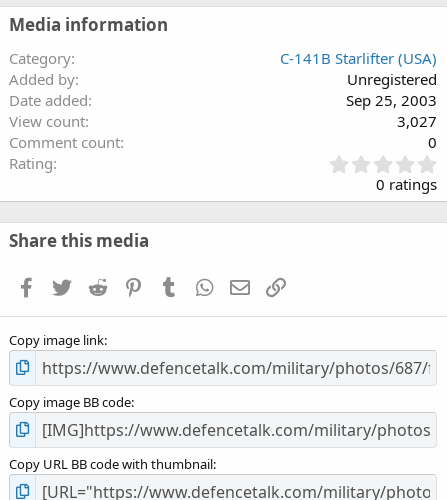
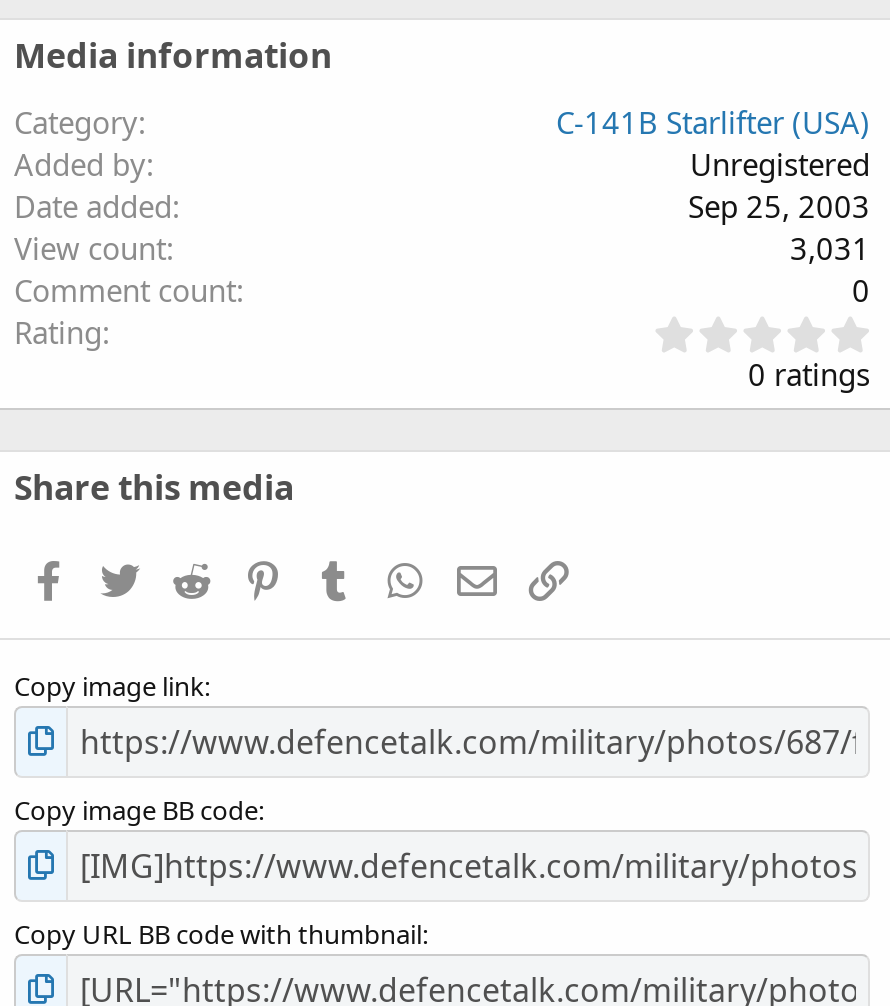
[397,111,437,131] 3,027 -> [790,228,870,268] 3,031

